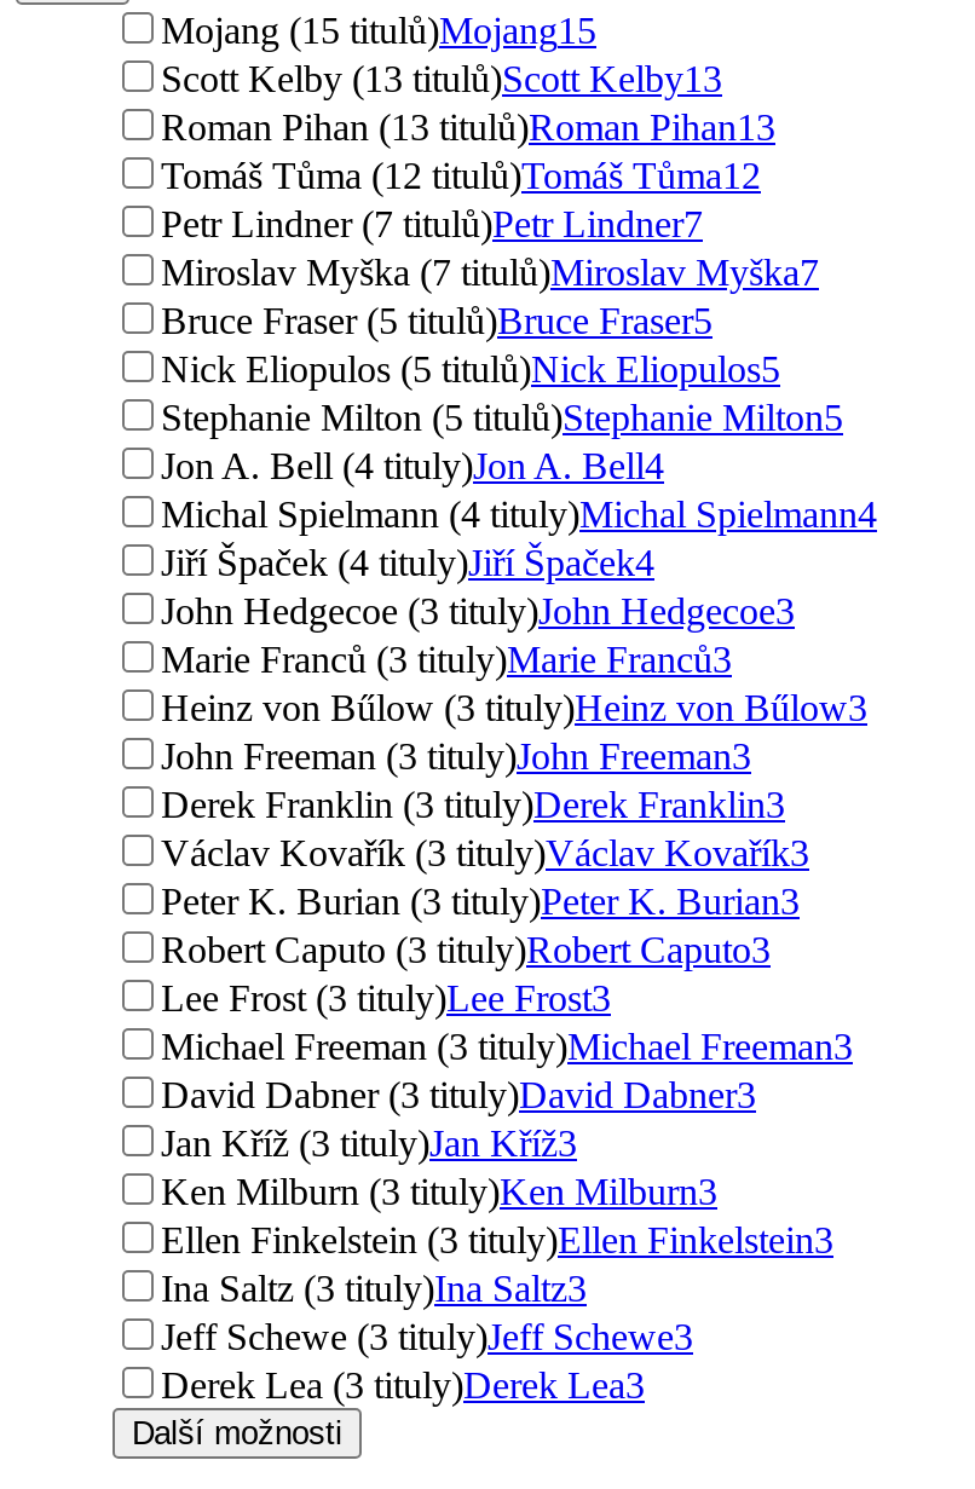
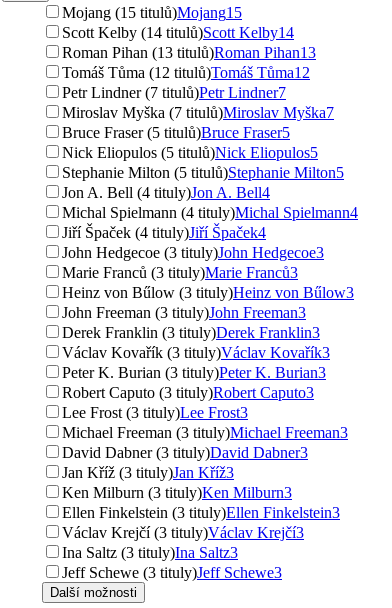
[161,57,722,98] Scott Kelby (13 titulů)Scott Kelby13 -> [62,24,294,41] Scott Kelby (14 titulů)Scott Kelby14
none -> [62,524,304,541] Václav Krejčí (3 tituly)Václav Krejčí3
moved [161,1267,693,1356] -> [62,544,282,581]: Ina Saltz (3 tituly)Ina Saltz3 | Jeff Schewe (3 tituly)Jeff Schewe3
[161,1363,645,1405] Derek Lea (3 tituly)Derek Lea3 -> none

